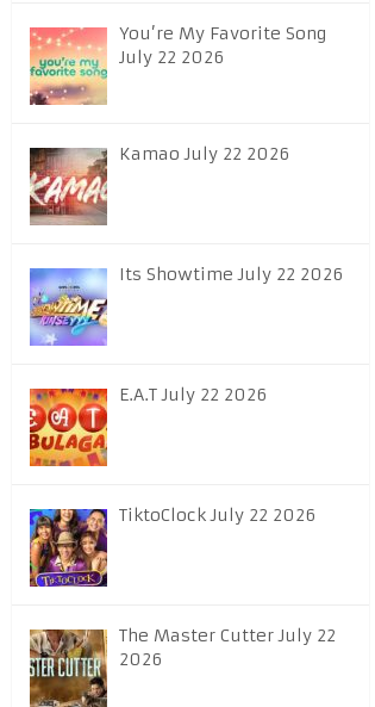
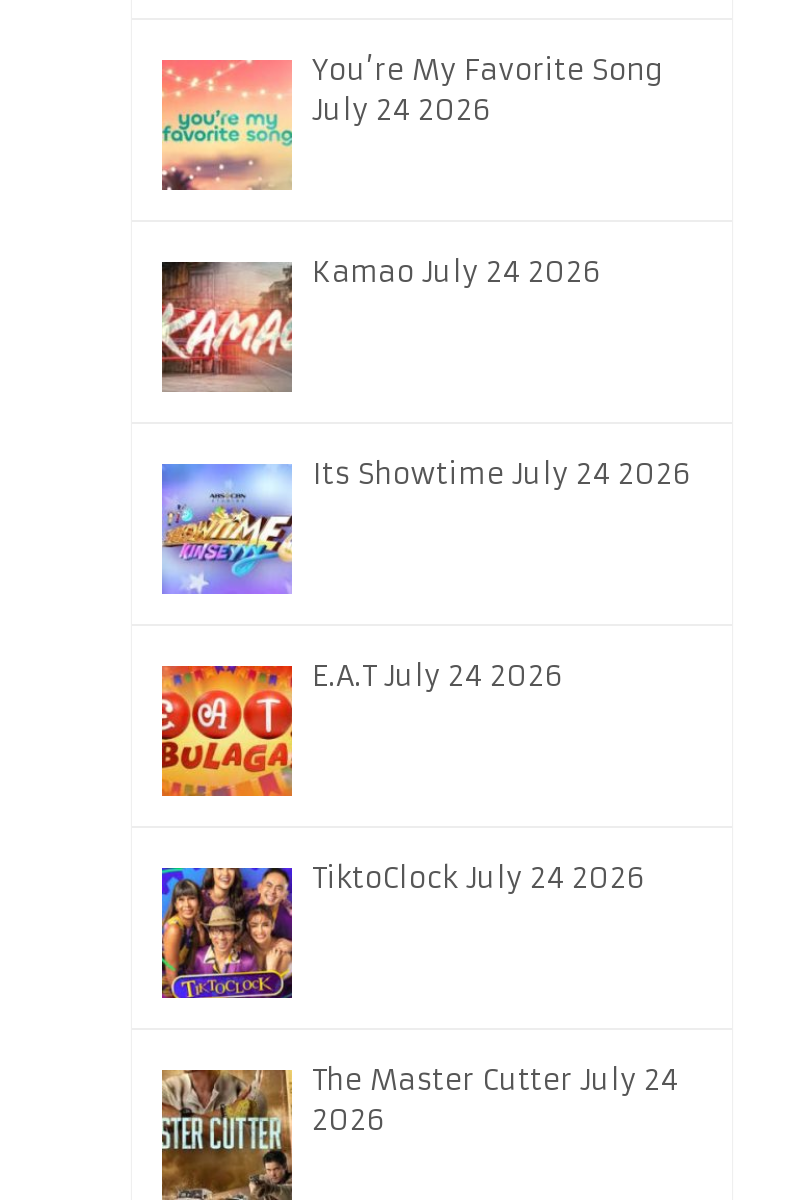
[119,47,224,68] July 22 2026 -> [312,93,490,129] July 24 2026
[119,144,289,165] Kamao July 22 2026 -> [312,255,600,291] Kamao July 24 2026
[119,264,343,285] Its Showtime July 22 2026 -> [312,457,690,493] Its Showtime July 24 2026
[119,384,267,406] E.A.T July 22 2026 -> [312,659,562,695] E.A.T July 24 2026
[119,505,315,526] TiktoClock July 22 2026 -> [312,861,644,897] TiktoClock July 24 2026
[119,625,336,647] The Master Cutter July 22 -> [312,1063,678,1099] The Master Cutter July 24

